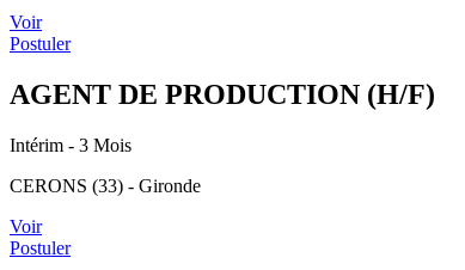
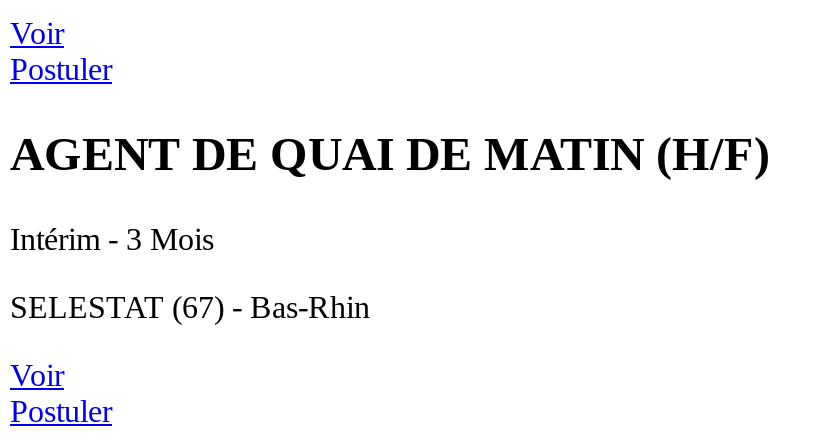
[10,79,435,110] AGENT DE PRODUCTION (H/F) -> [10,128,770,180] AGENT DE QUAI DE MATIN (H/F)
[10,175,201,196] CERONS (33) - Gironde -> [10,290,370,324] SELESTAT (67) - Bas-Rhin

